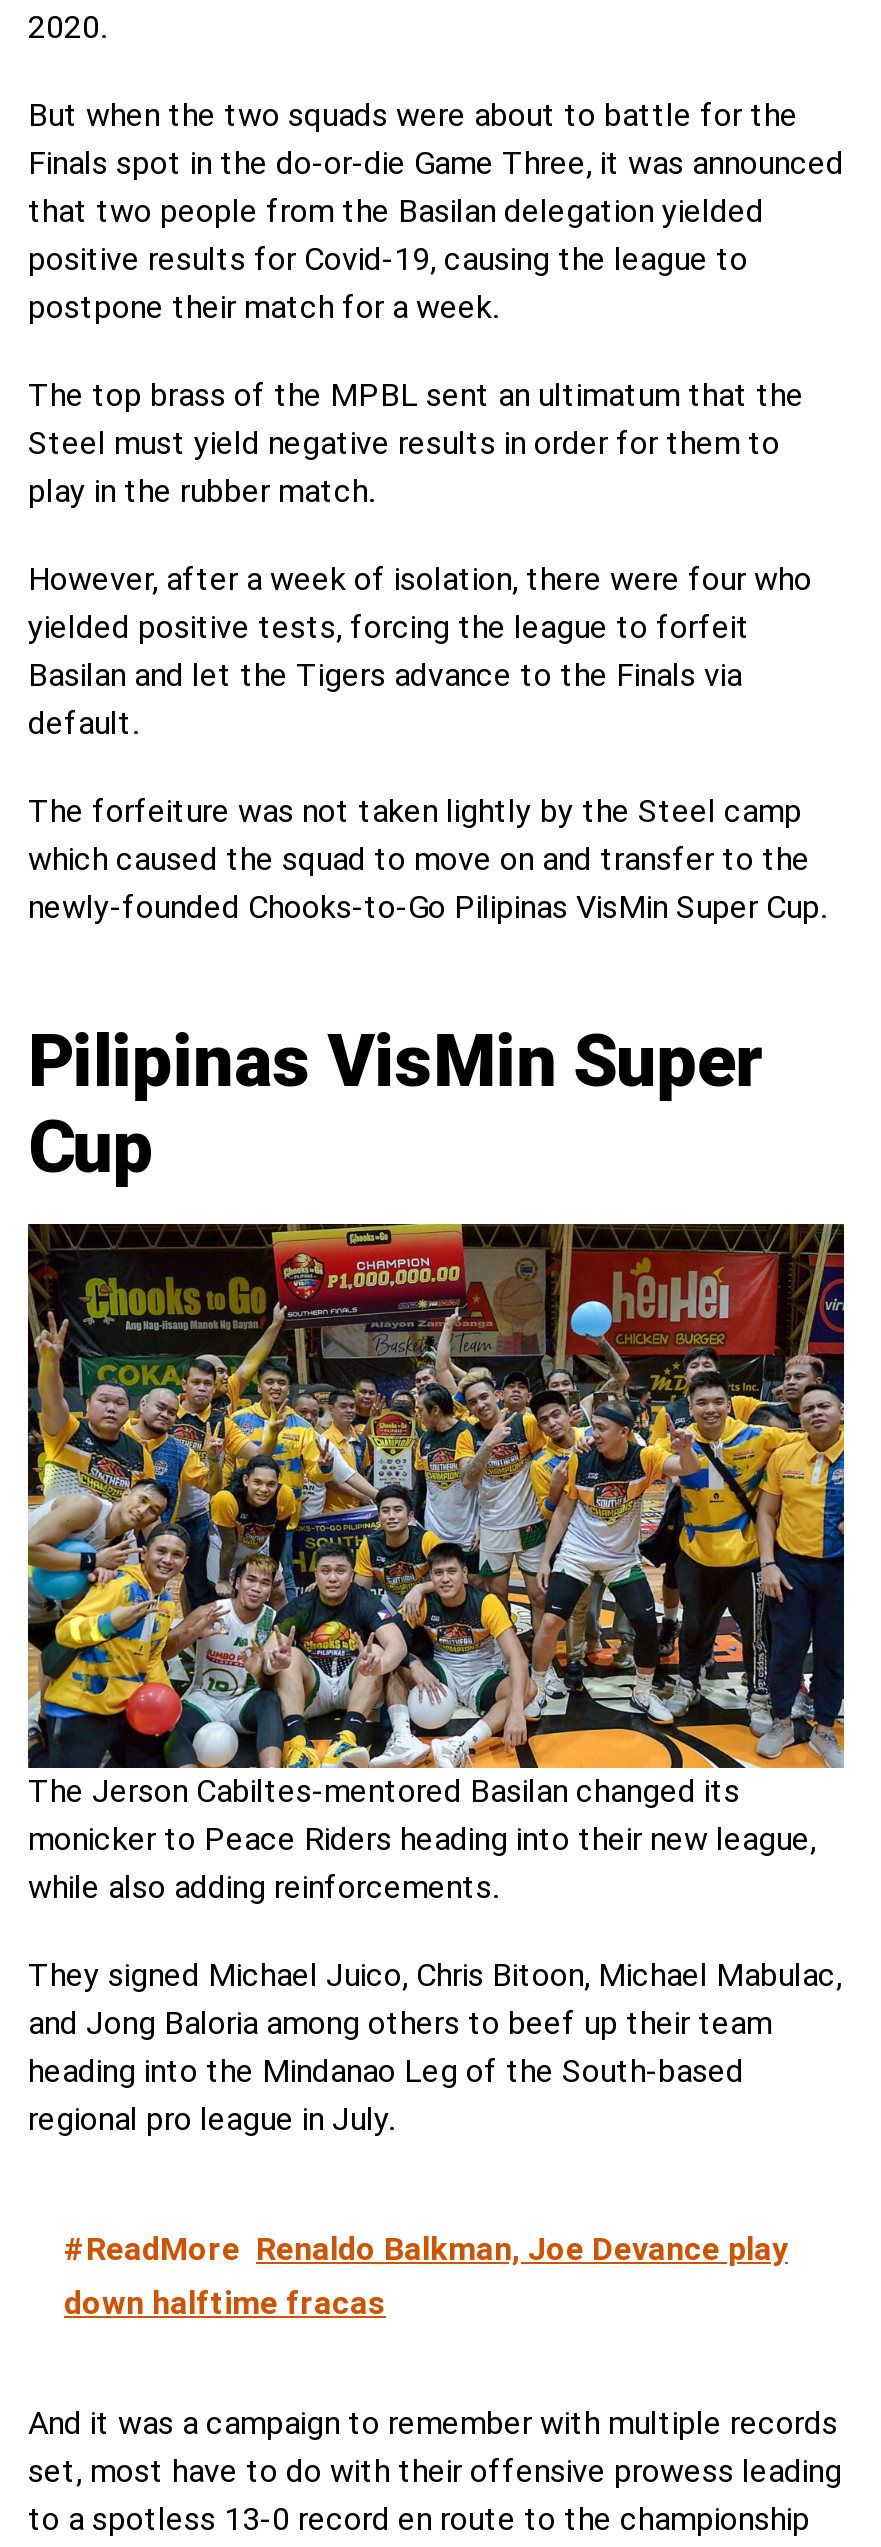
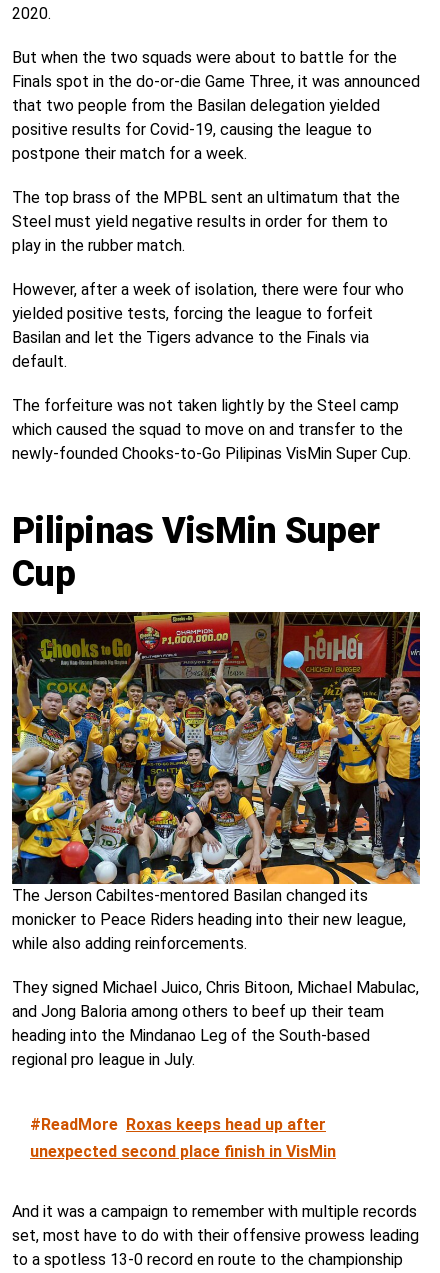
[64,2230,788,2322] #ReadMore Renaldo Balkman, Joe Devance play | down halftime fracas -> [30,1115,336,1161] #ReadMore Roxas keeps head up after | unexpected second place finish in VisMin

